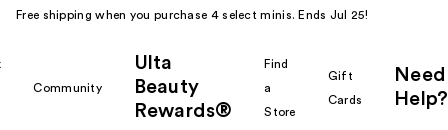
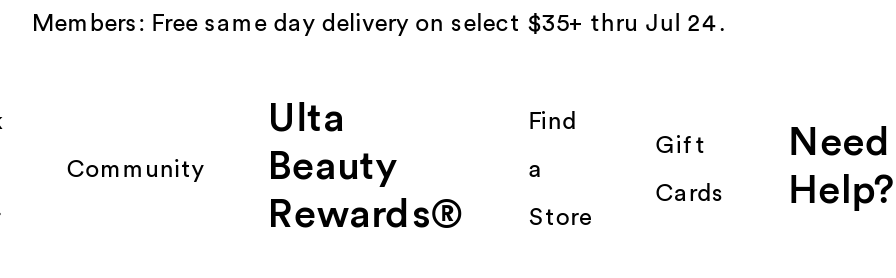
[16,9,368,21] Free shipping when you purchase 4 select minis. Ends Jul 25! -> [32,11,725,35] Members: Free same day delivery on select $35+ thru Jul 24.

